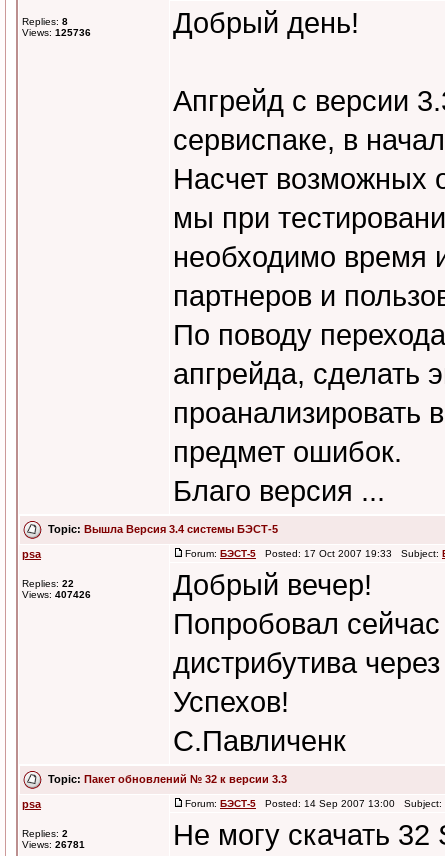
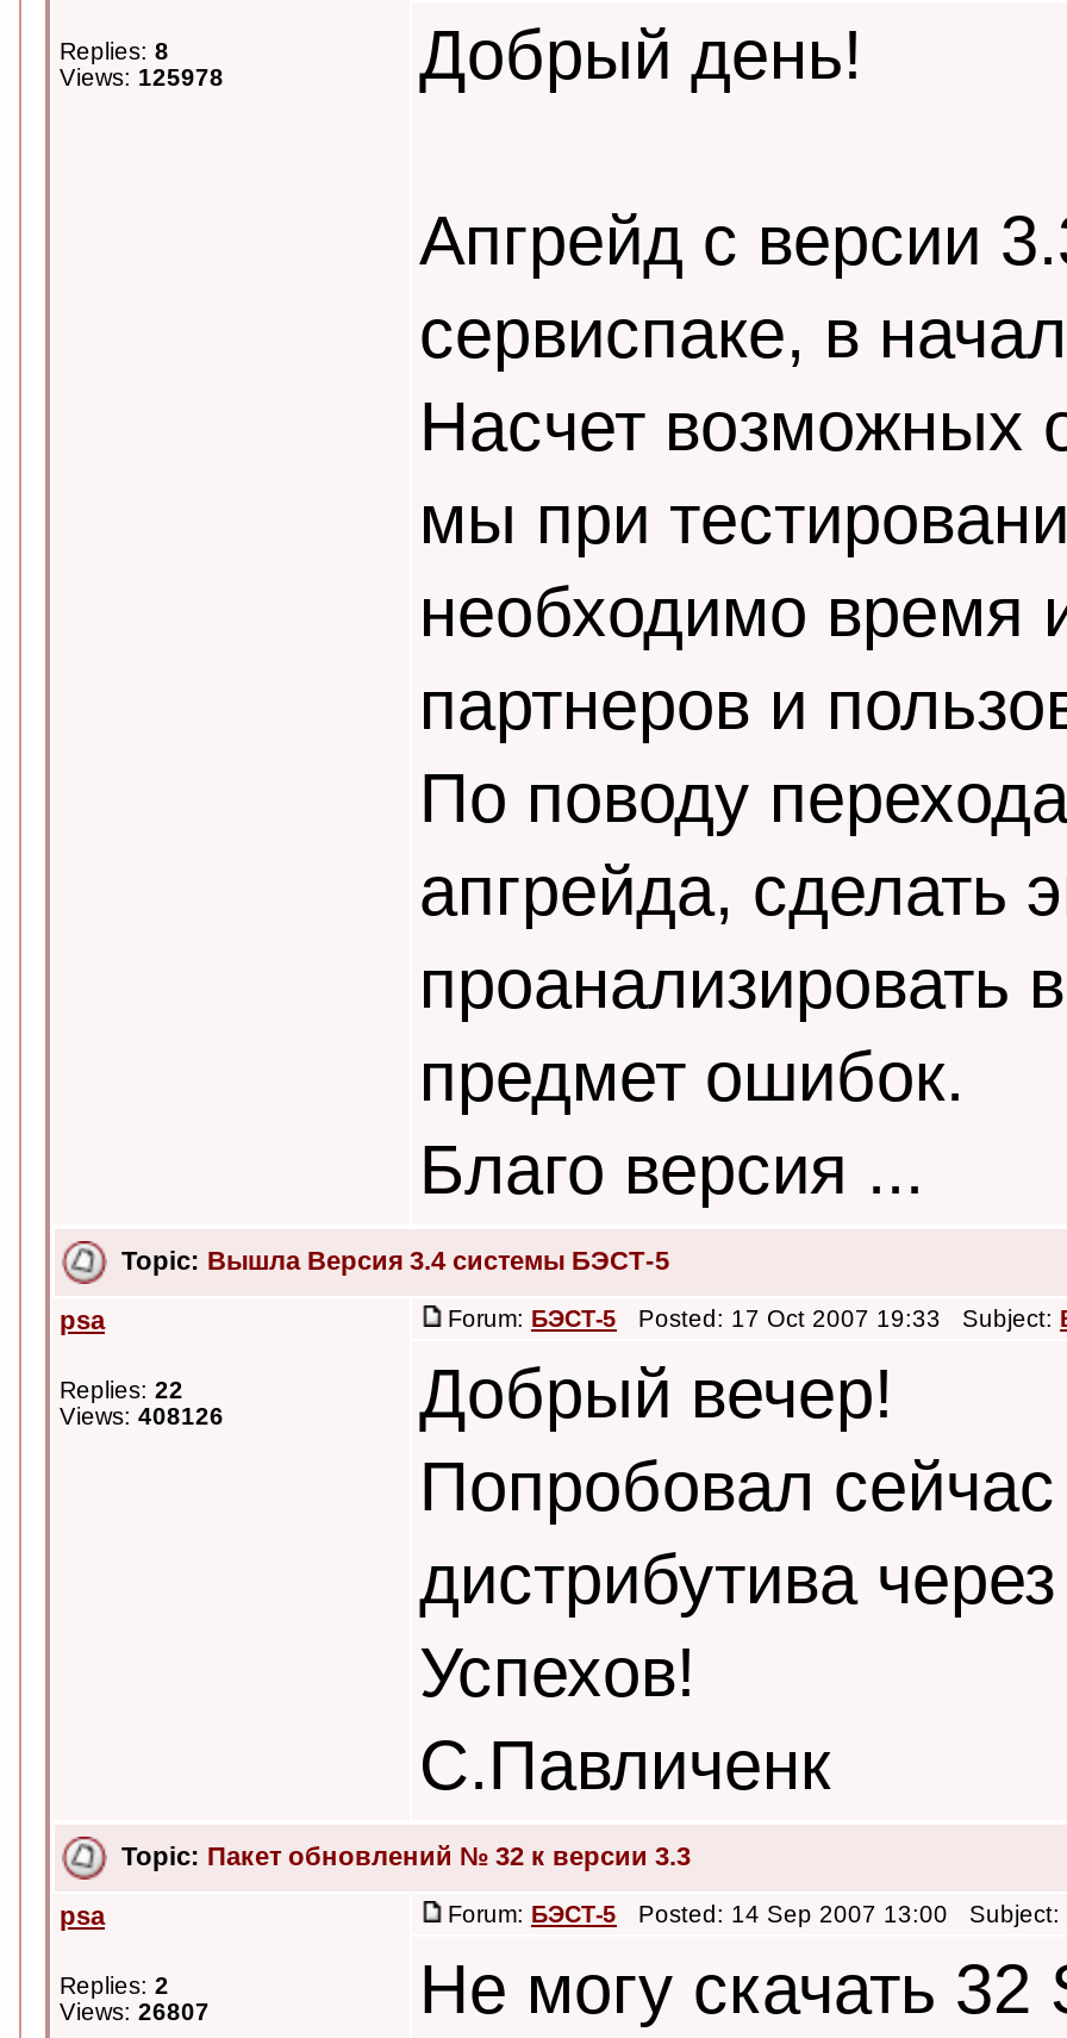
[22,27,91,38] Views: 125736 -> [60,64,224,91] Views: 125978
[22,589,91,600] Views: 407426 -> [60,1403,224,1429] Views: 408126
[22,839,85,850] Views: 26781 -> [60,1999,210,2025] Views: 26807

